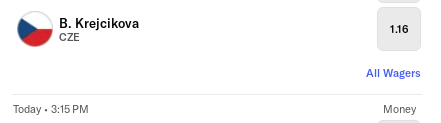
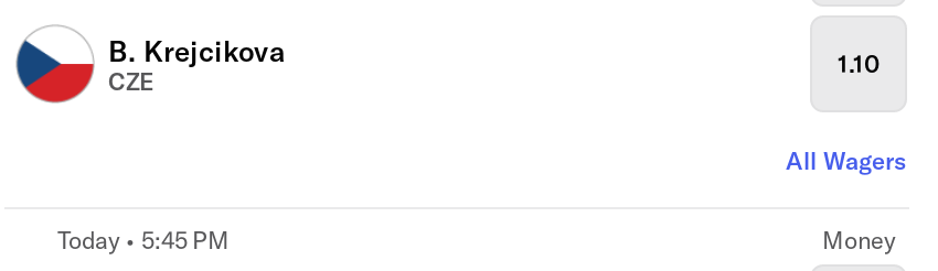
[390,21,408,35] 1.16 -> [838,47,880,78] 1.10
[13,102,89,116] Today • 3:15 PM -> [57,225,230,256] Today • 5:45 PM

